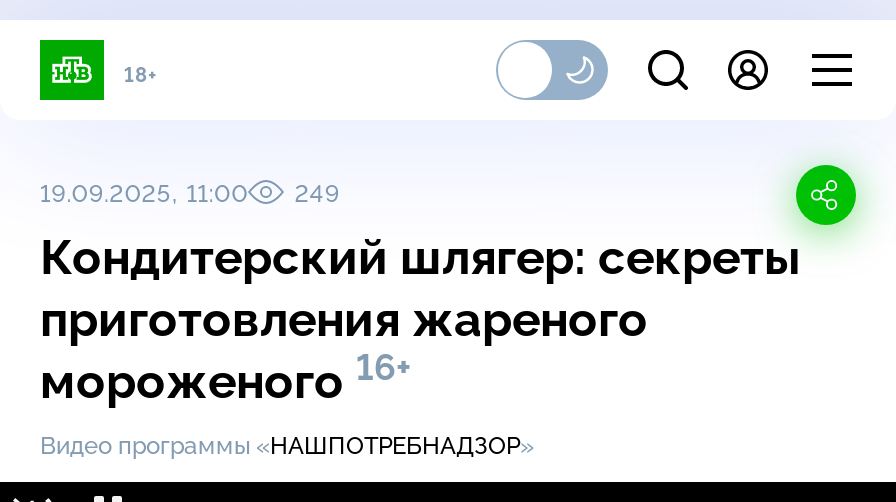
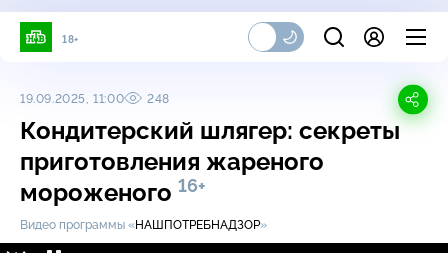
[40,180,340,208] 19.09.2025, 11:00 249 -> [20,92,170,106] 19.09.2025, 11:00 248

